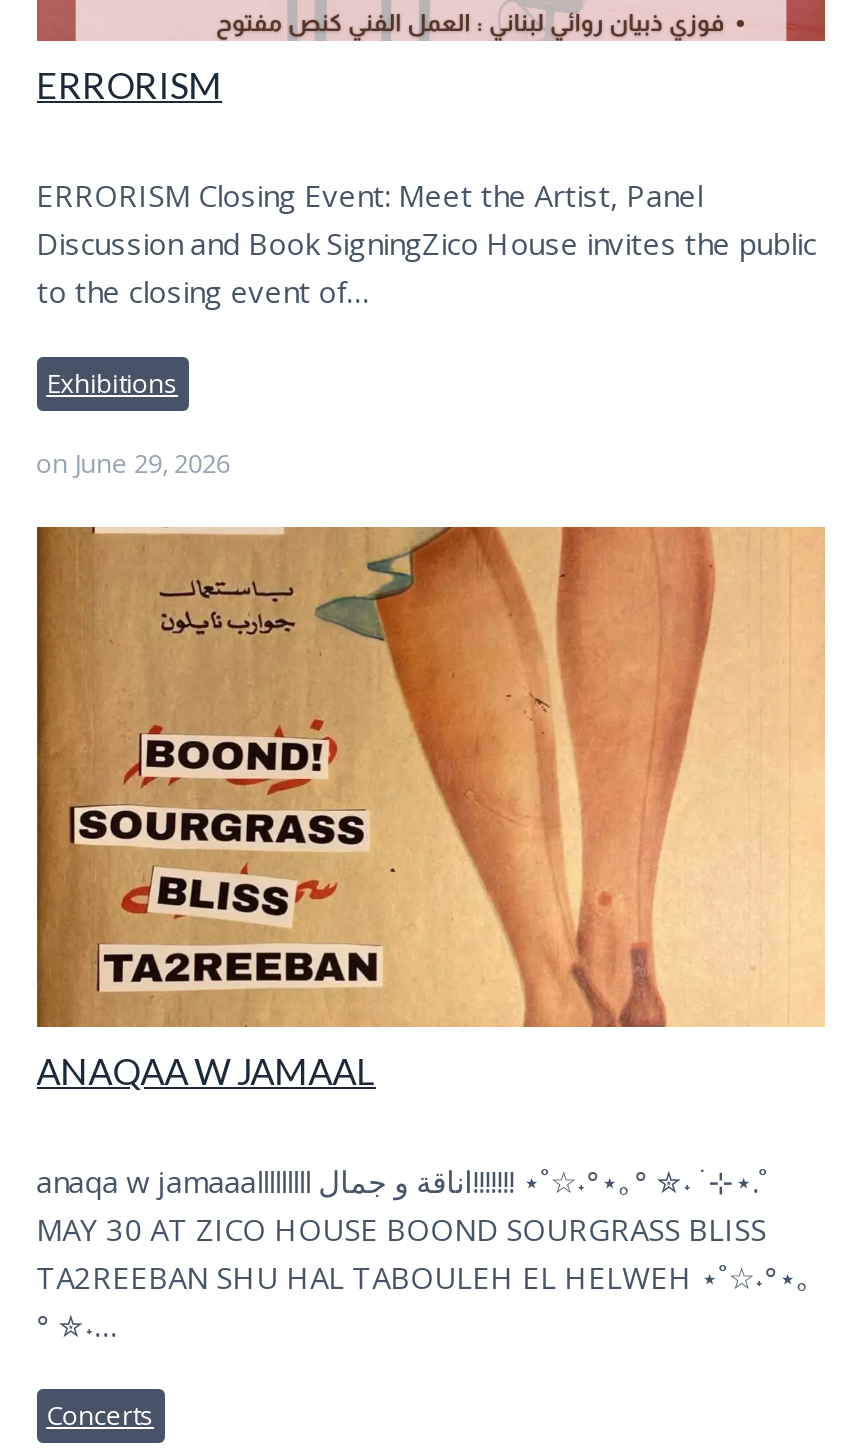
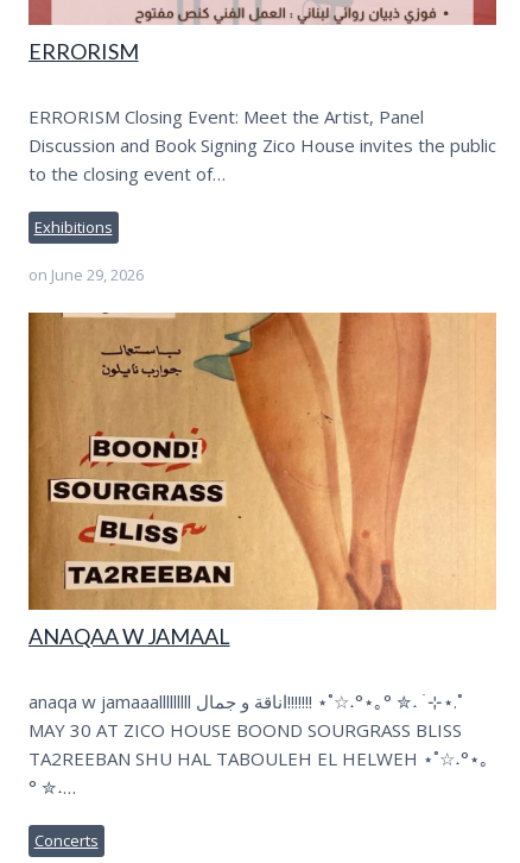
[36,223,816,263] Discussion and Book SigningZico House invites the public -> [28,133,496,157] Discussion and Book Signing Zico House invites the public

